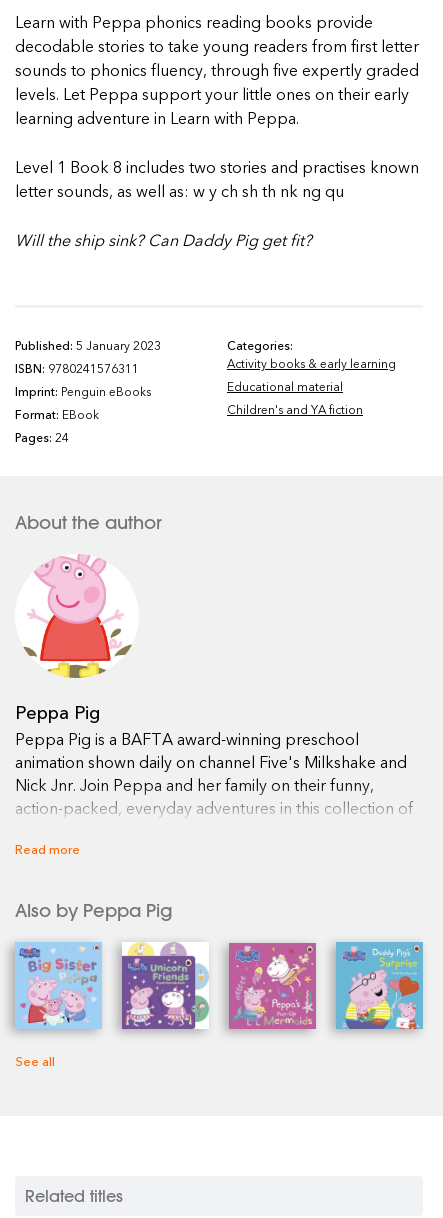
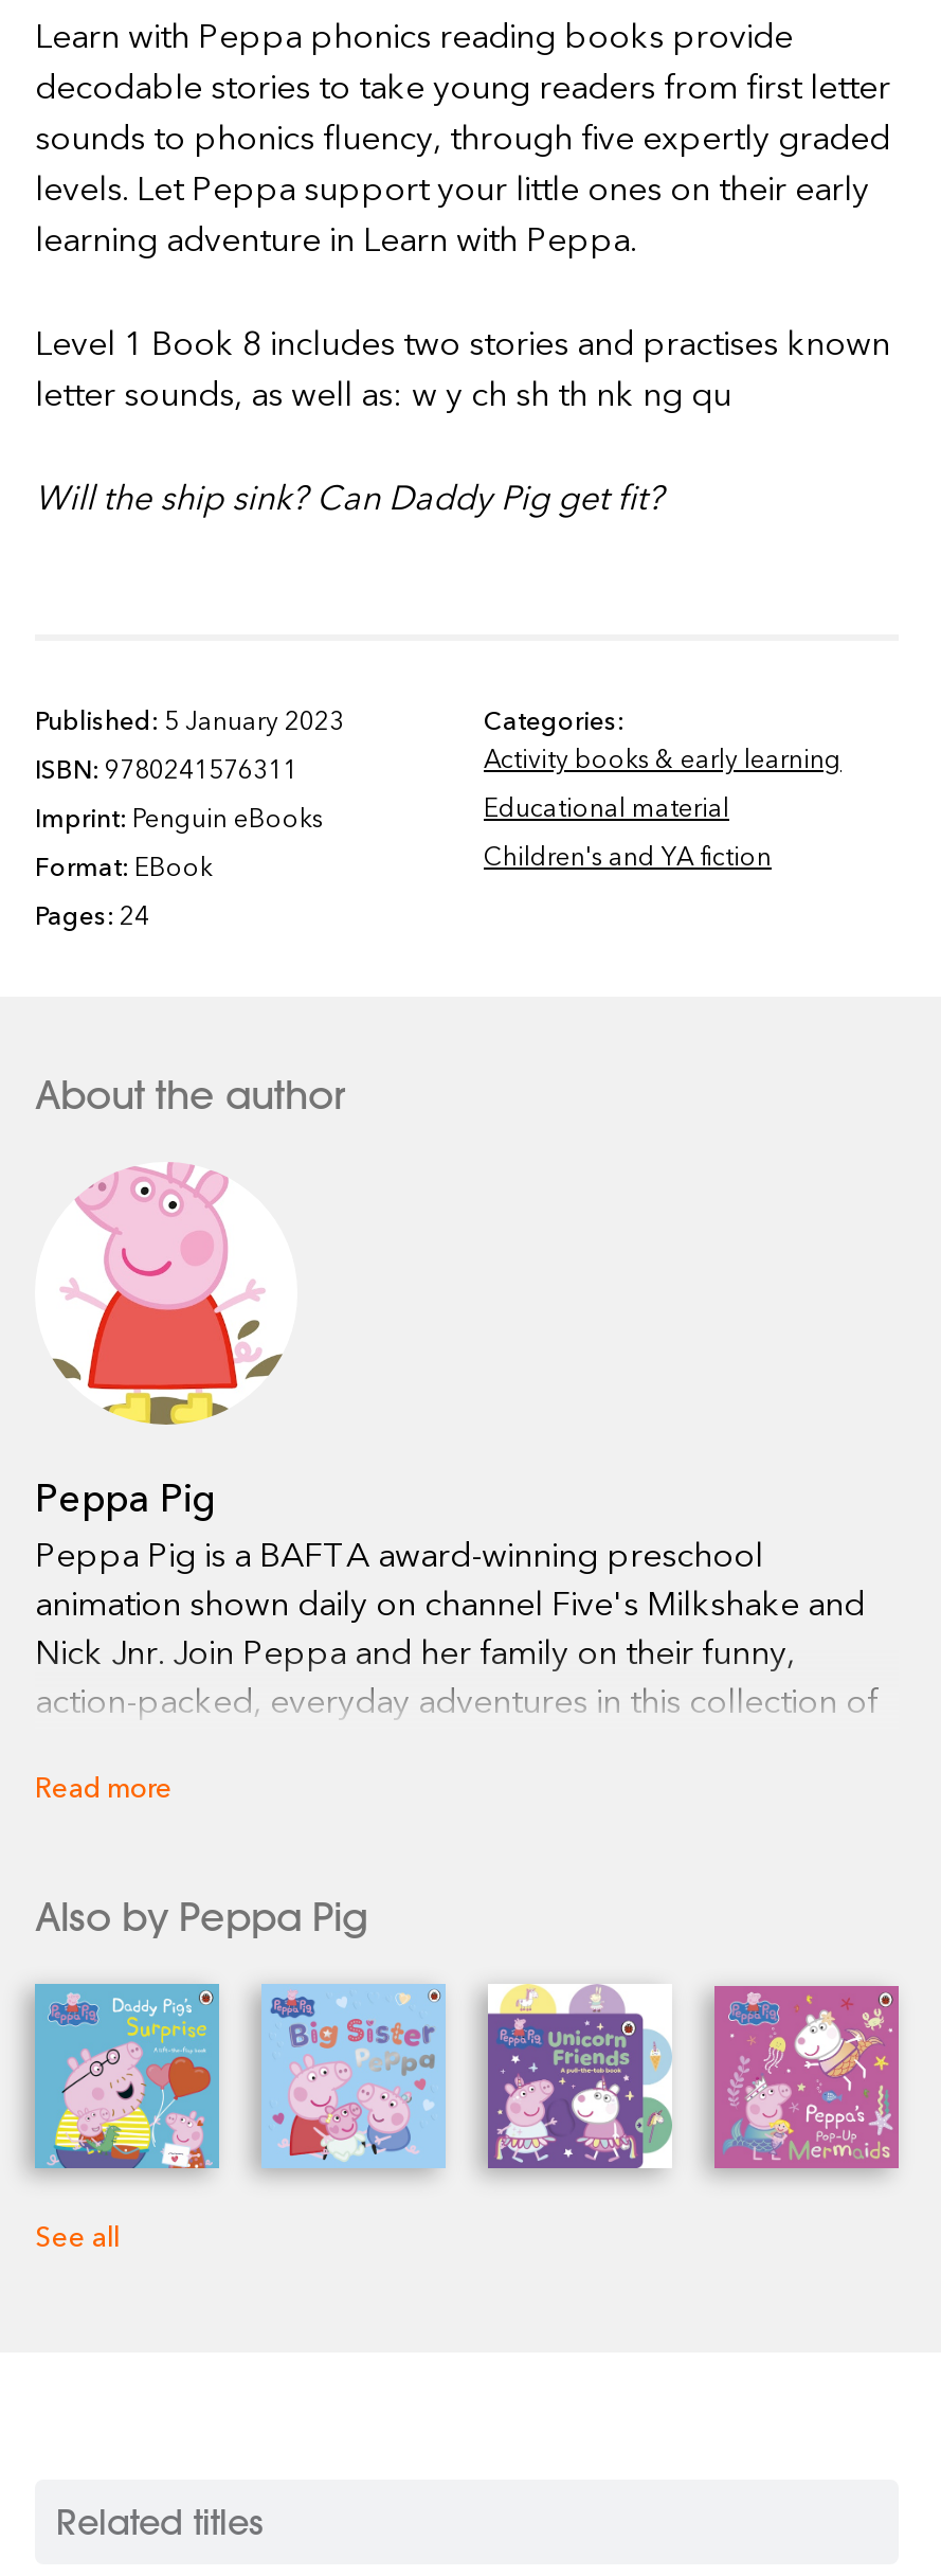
[15,943,101,1029] [image] -> [35,1984,219,2170] [image]
[121,941,210,1030] [image] -> [261,1982,448,2168] [image]
[228,942,317,1030] [image] -> [486,1982,674,2170] [image]
[335,941,424,1030] [image] -> [712,1984,901,2170] [image]

